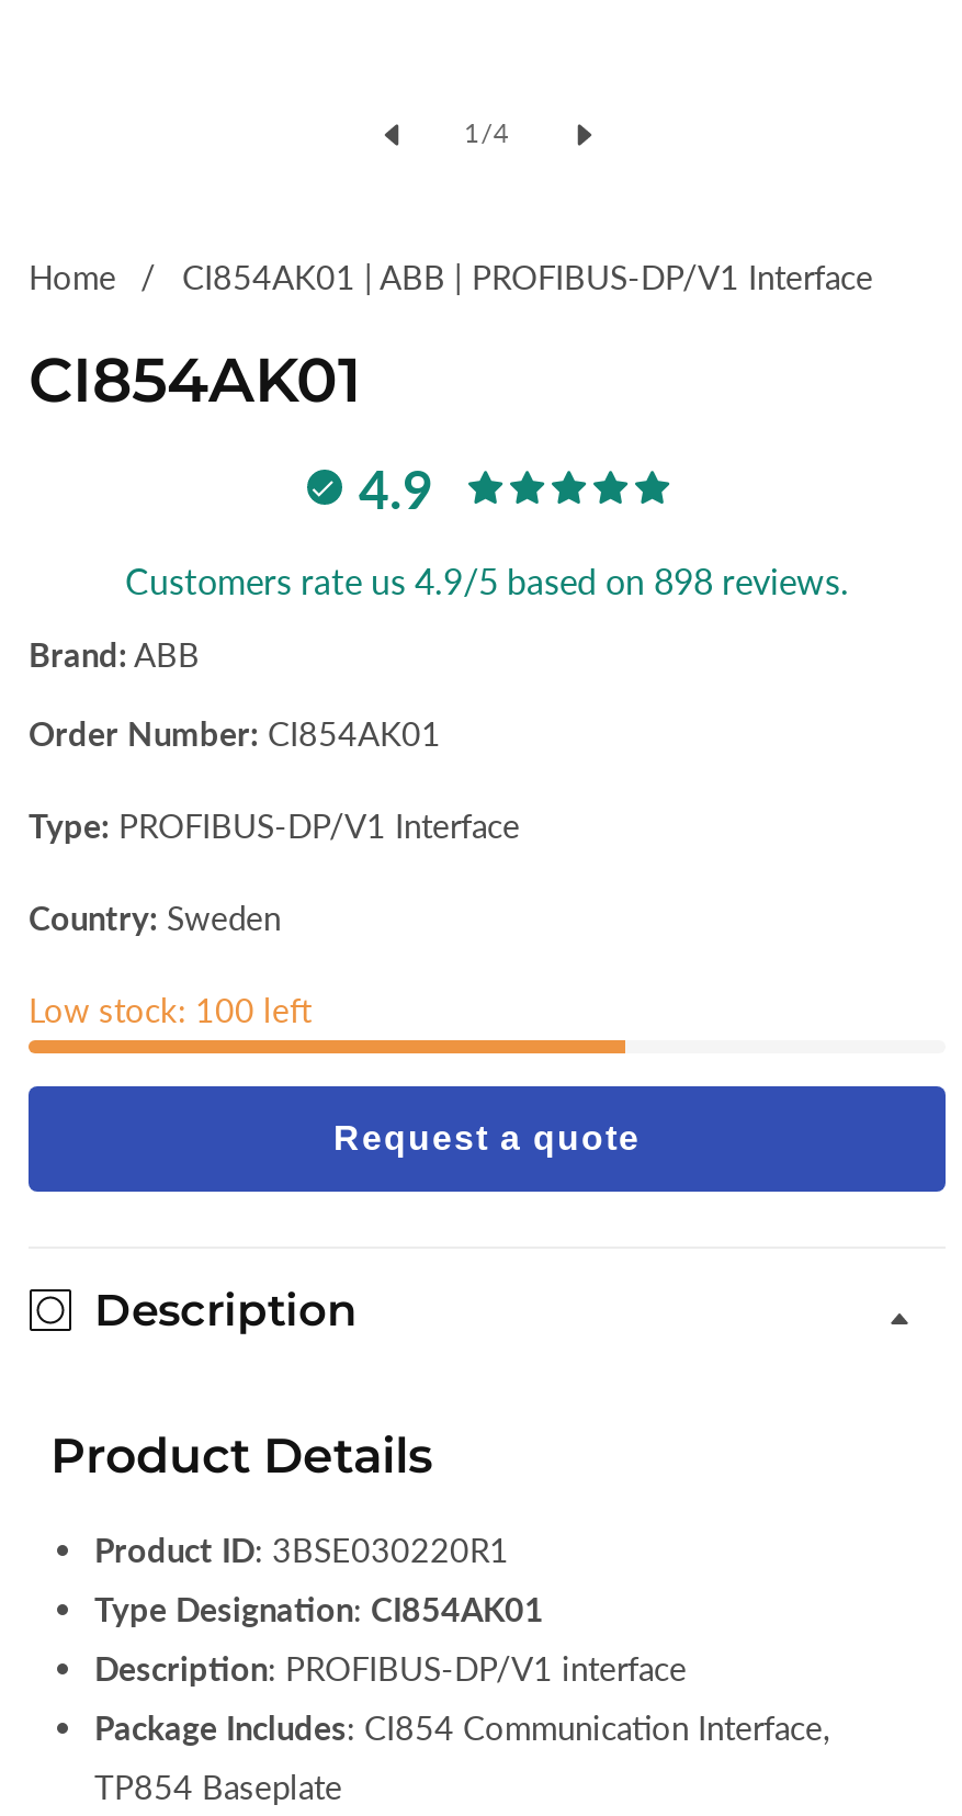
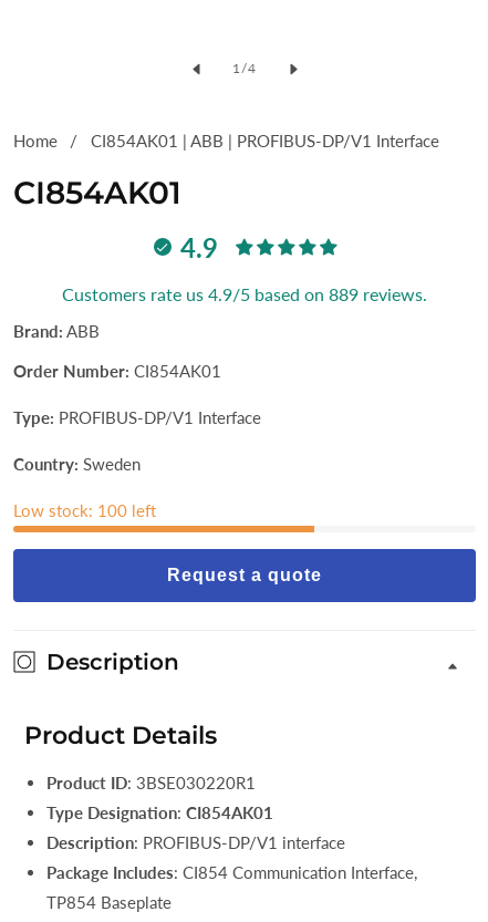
[125,560,849,601] Customers rate us 4.9/5 based on 898 reviews. -> [62,283,427,304] Customers rate us 4.9/5 based on 889 reviews.

